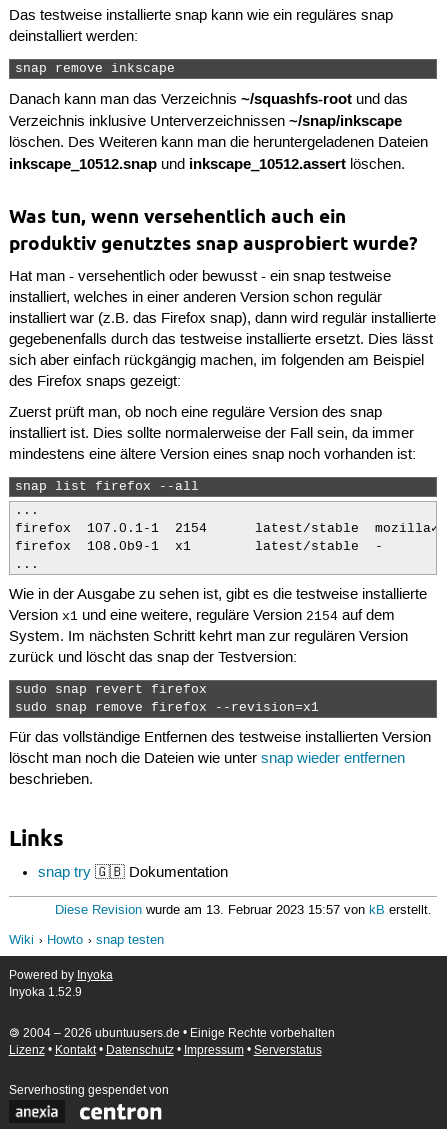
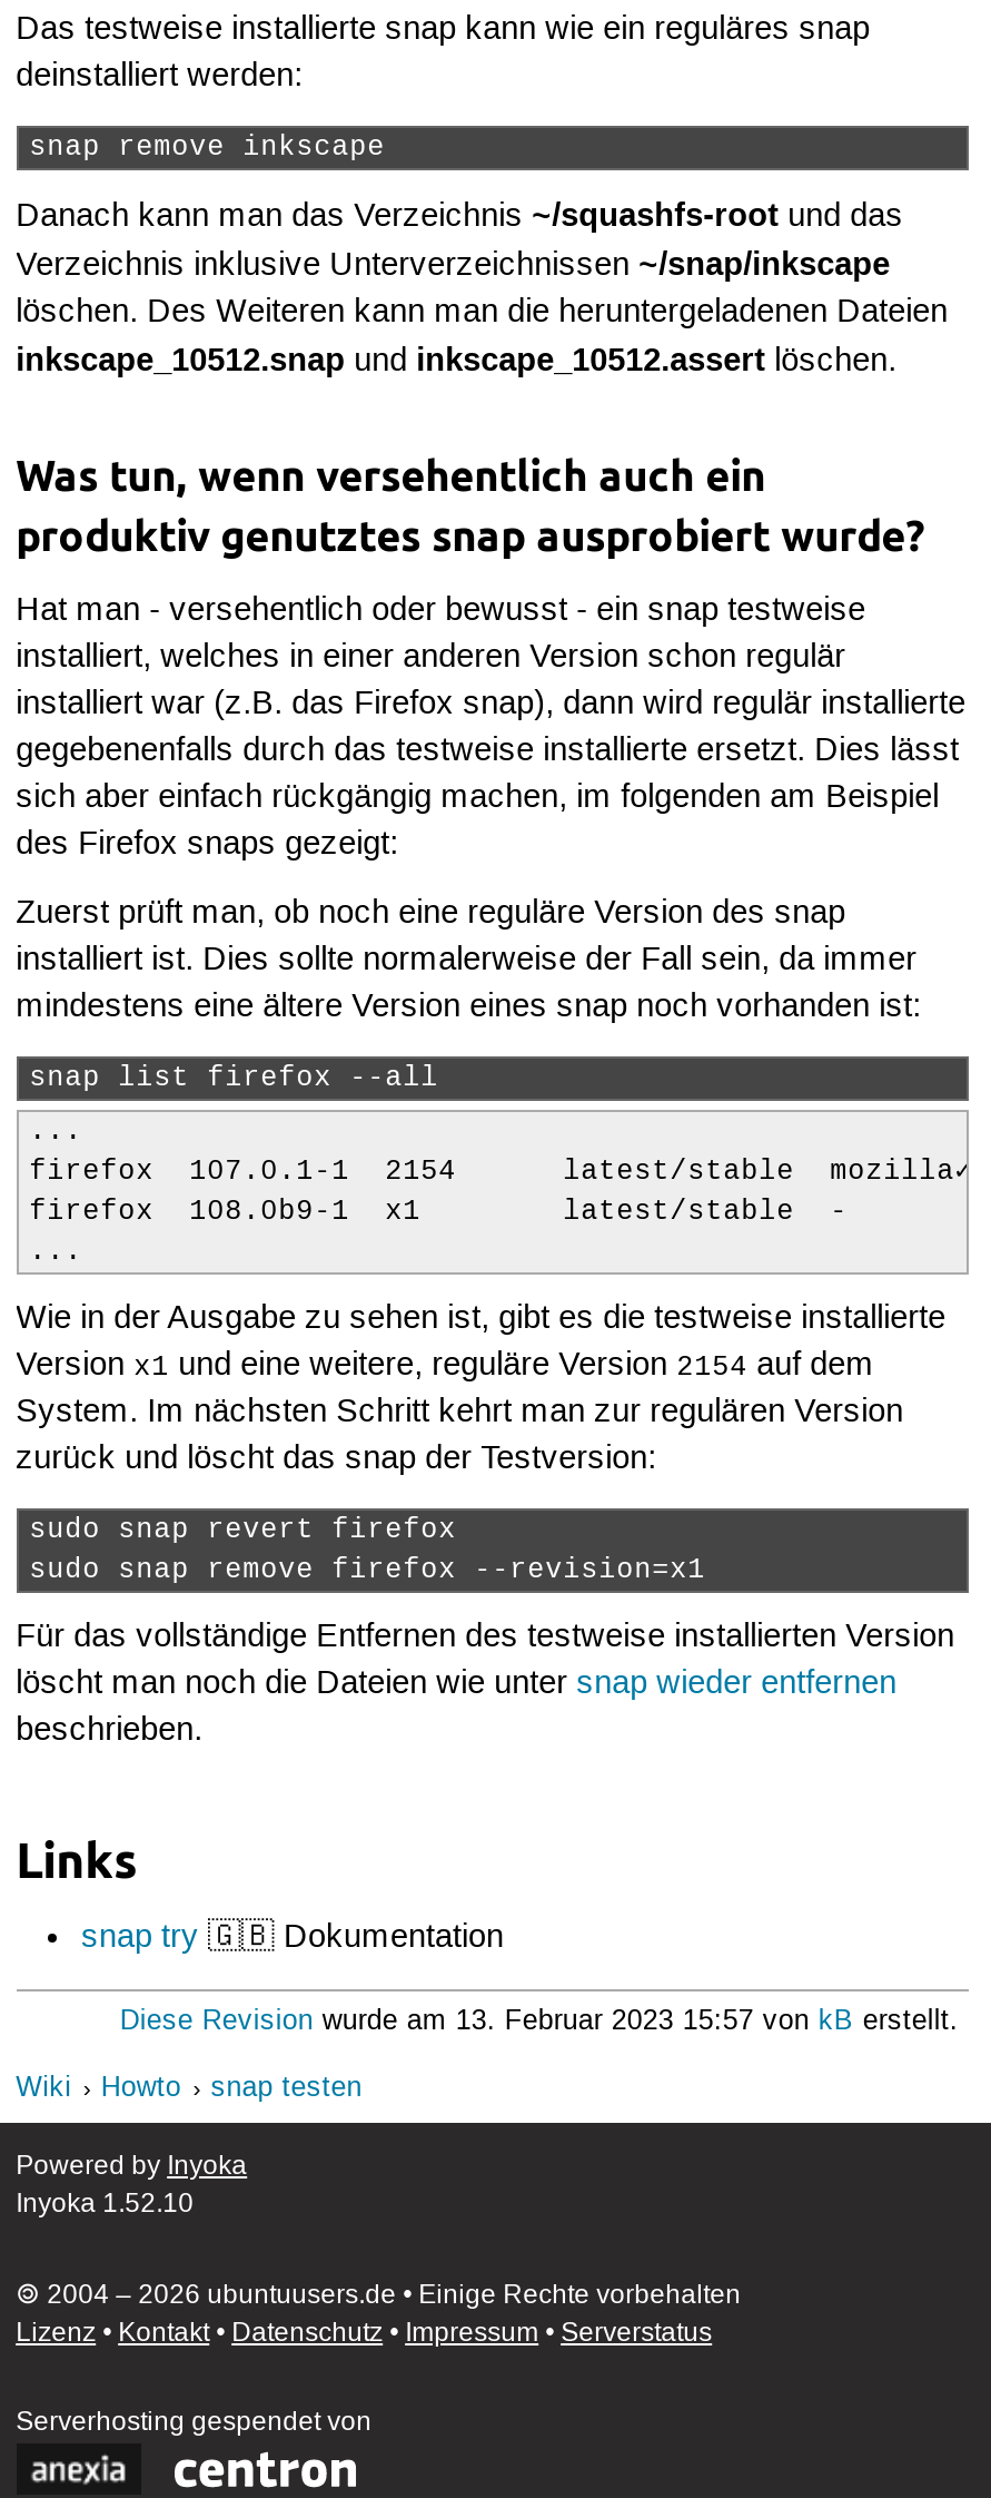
[9,986,82,1001] Inyoka 1.52.9 -> [16,2189,194,2222] Inyoka 1.52.10

